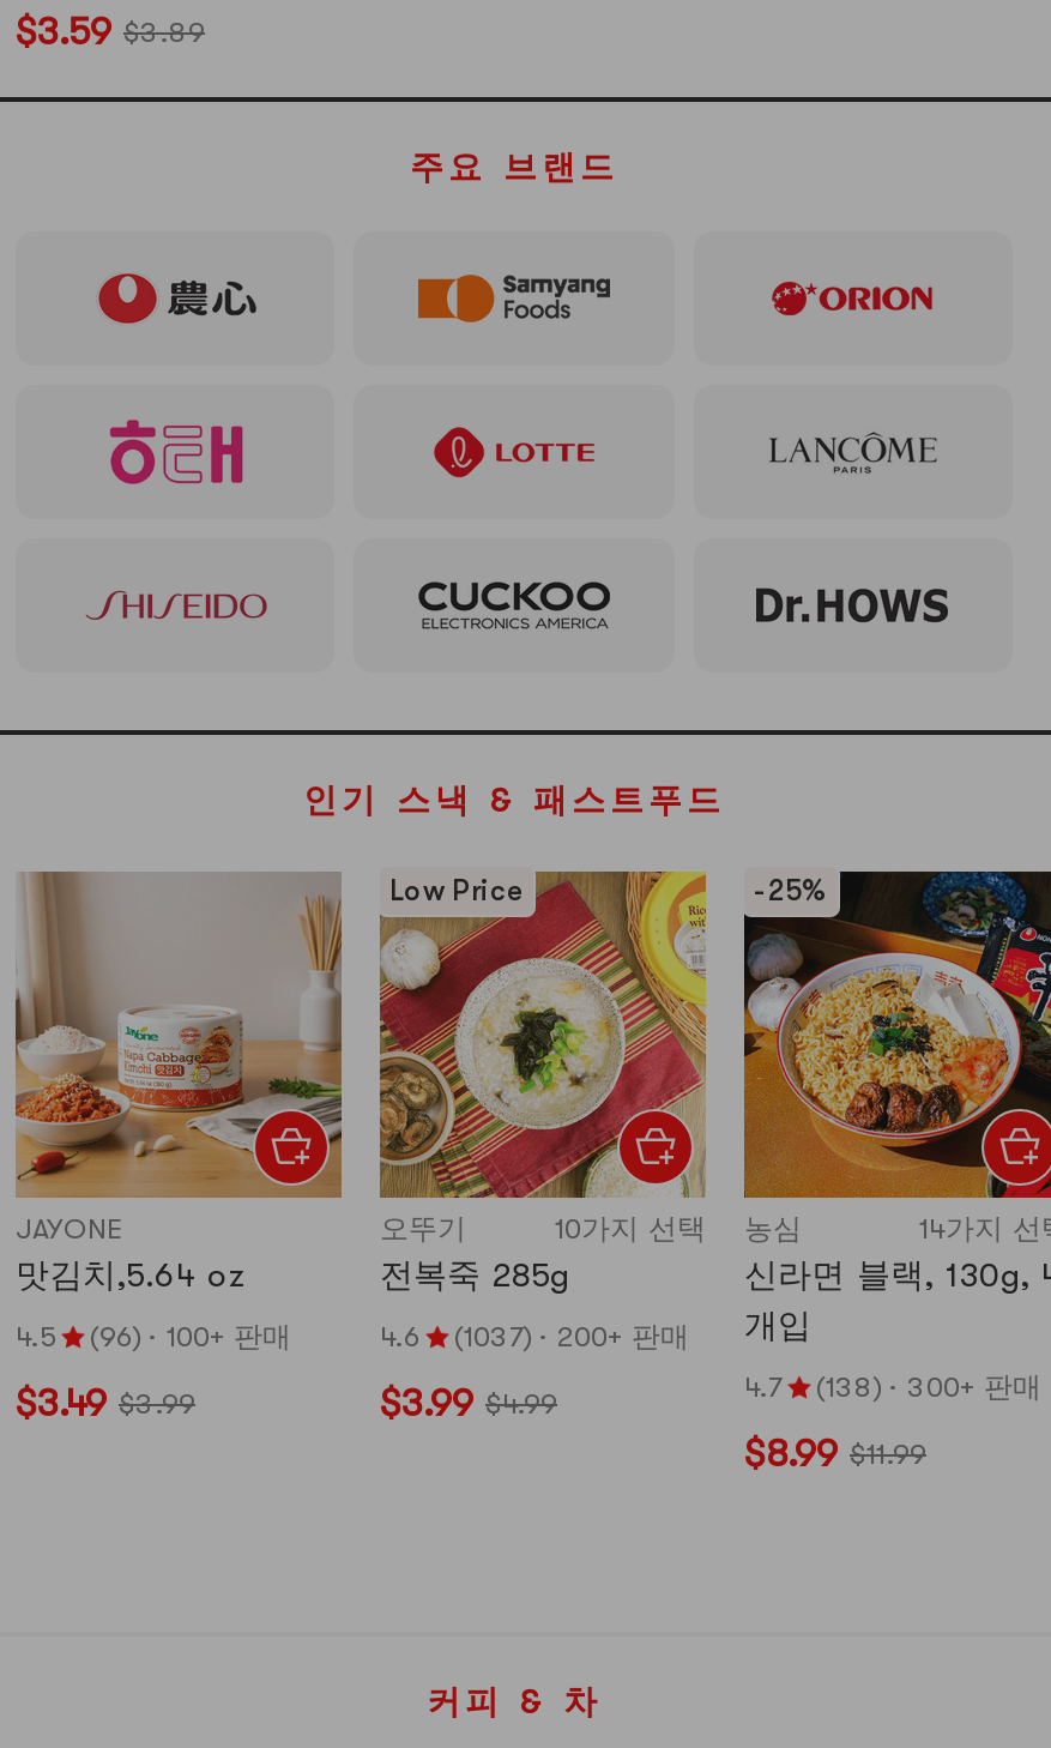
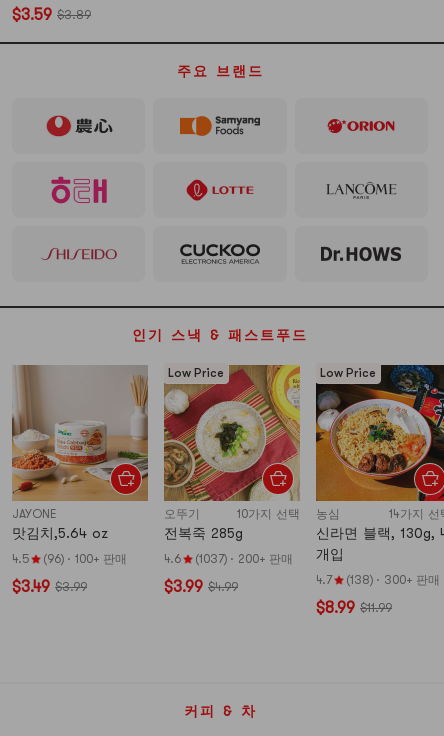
[754,874,828,907] -25% -> [320,366,376,380] Low Price

